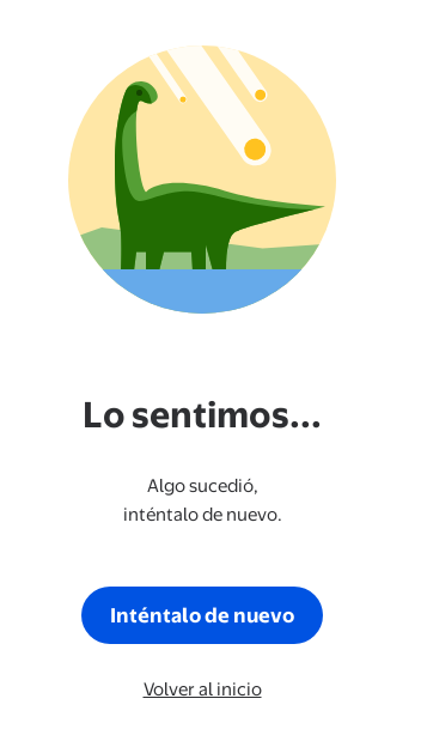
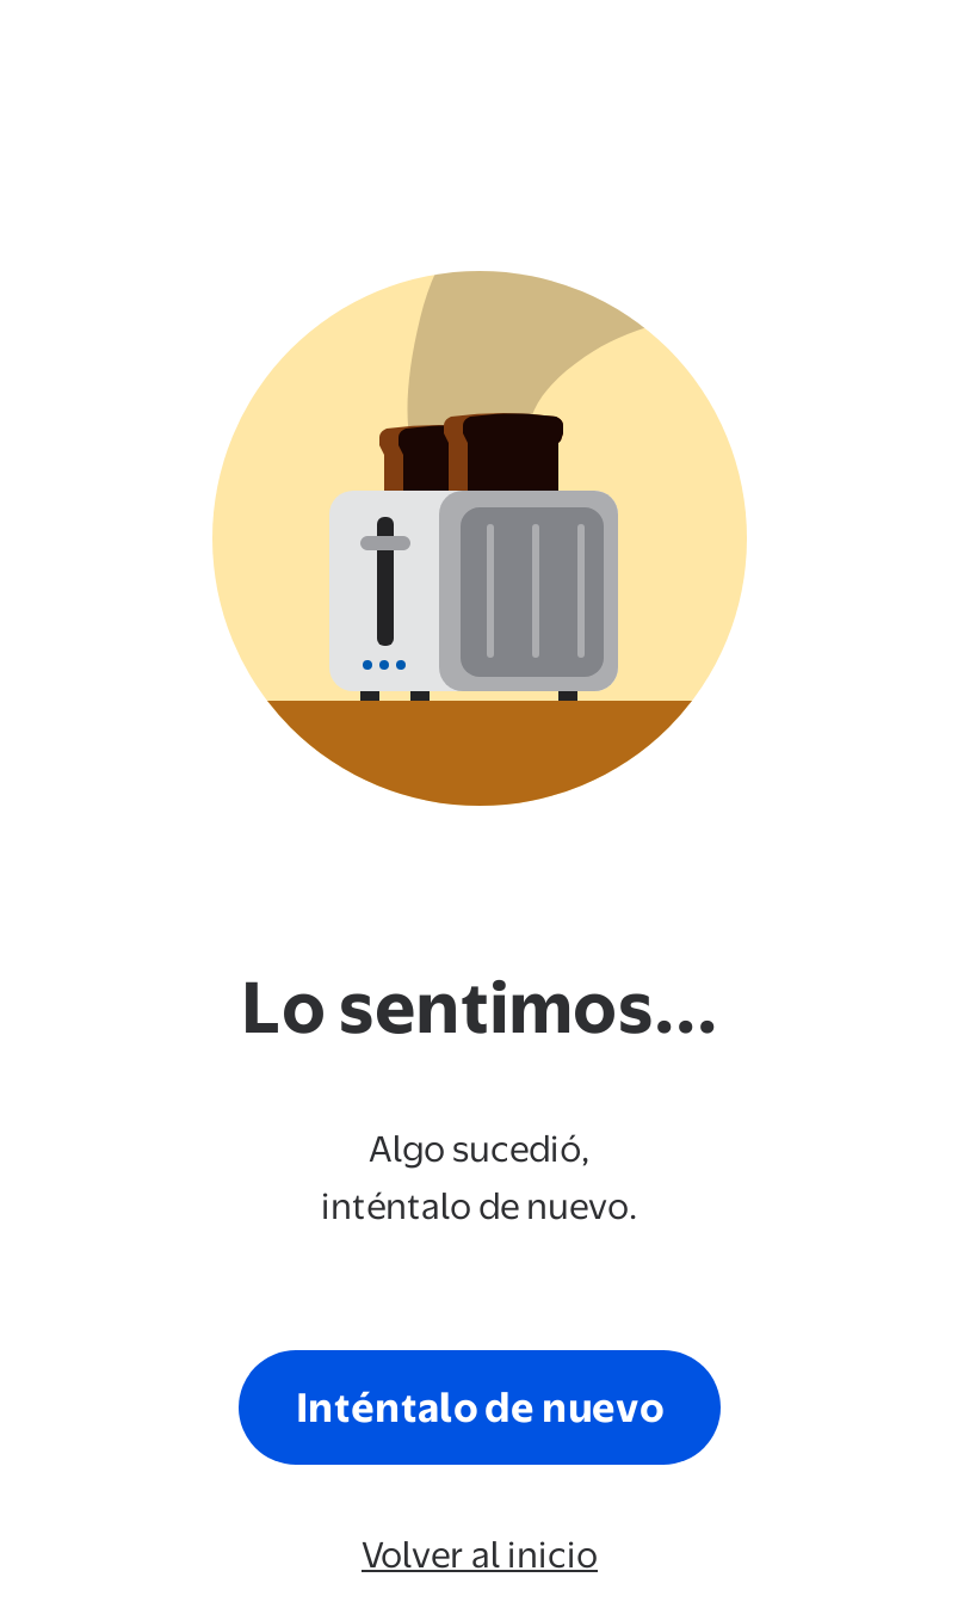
[80,47,324,315] [image] -> [239,271,716,808] [image]

